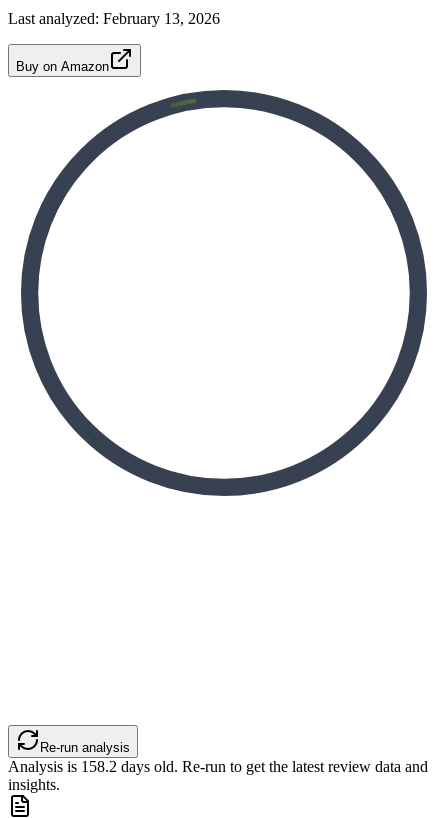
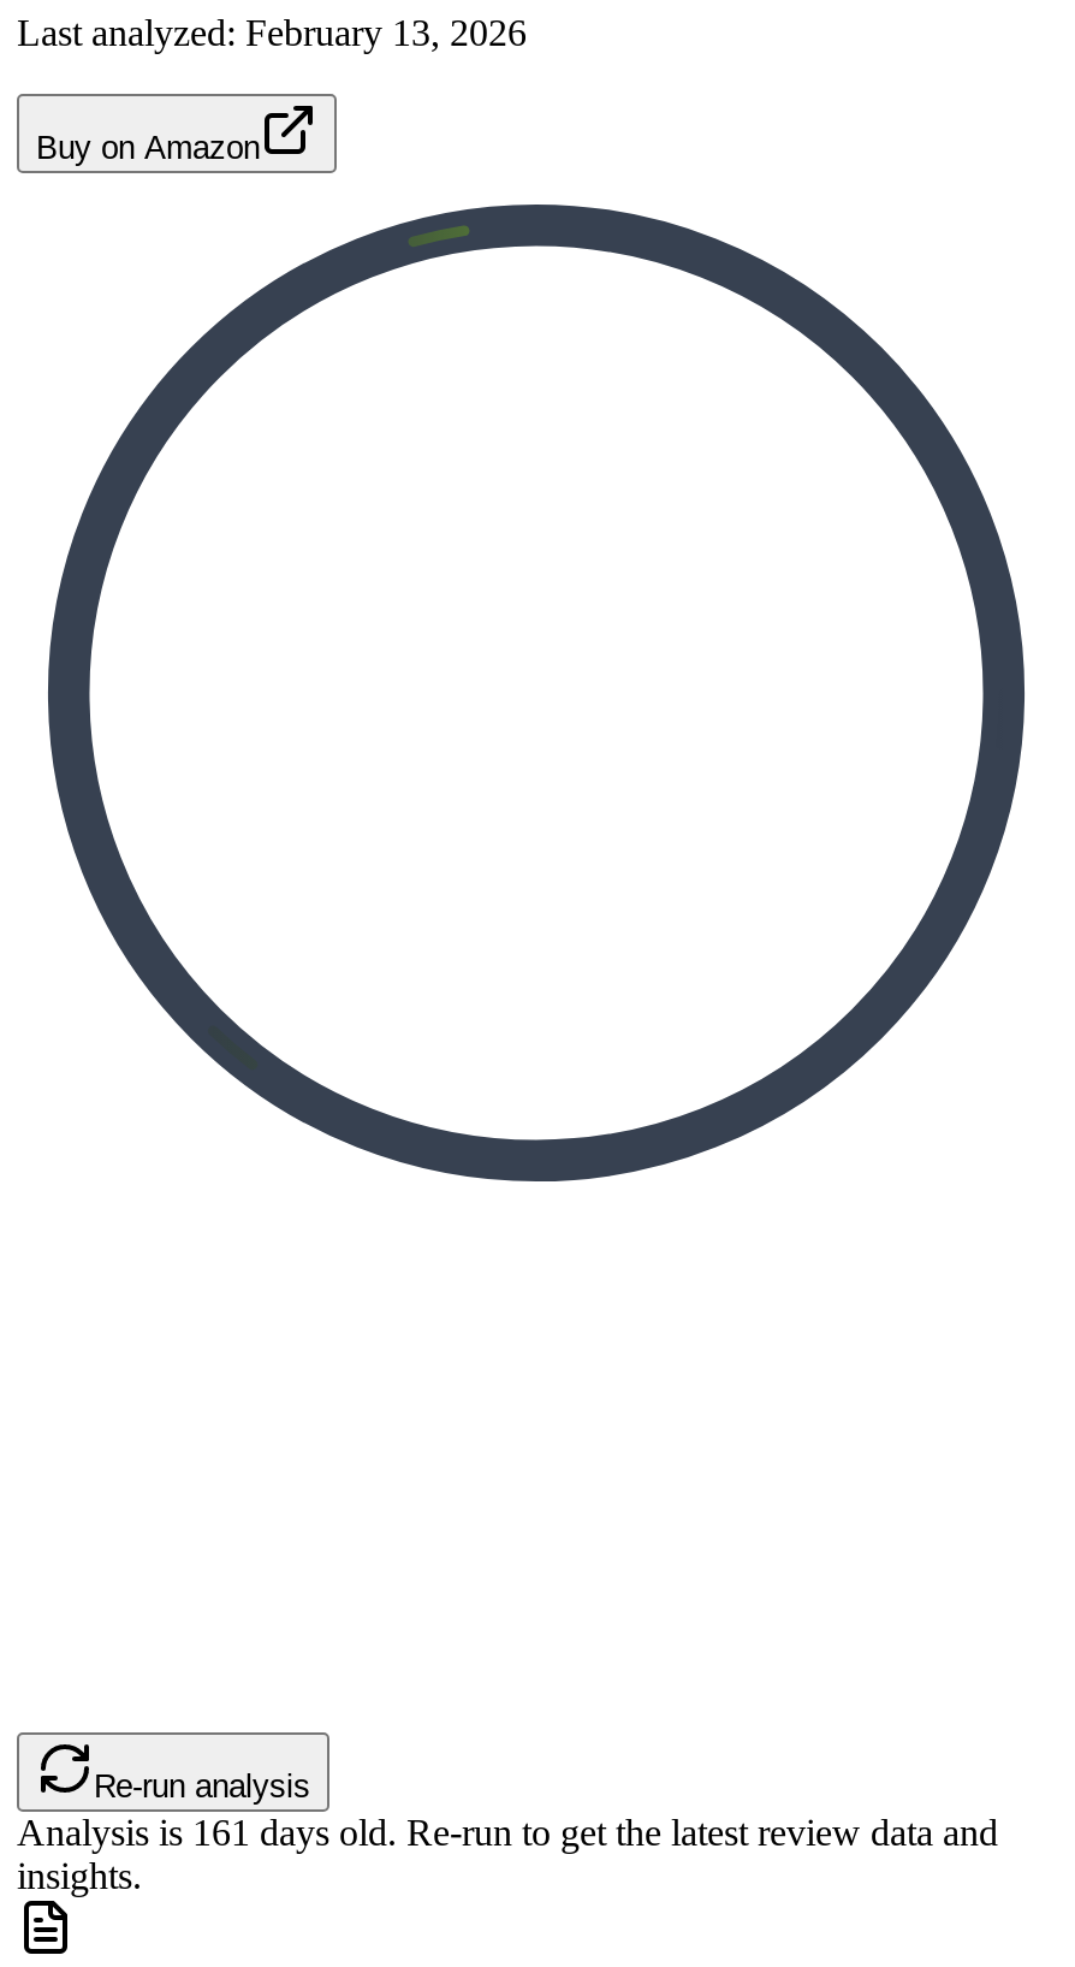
[8,758,428,775] Analysis is158.2days old. Re-run to get the latest review data and -> [17,1813,998,1853] Analysis is161days old. Re-run to get the latest review data and

